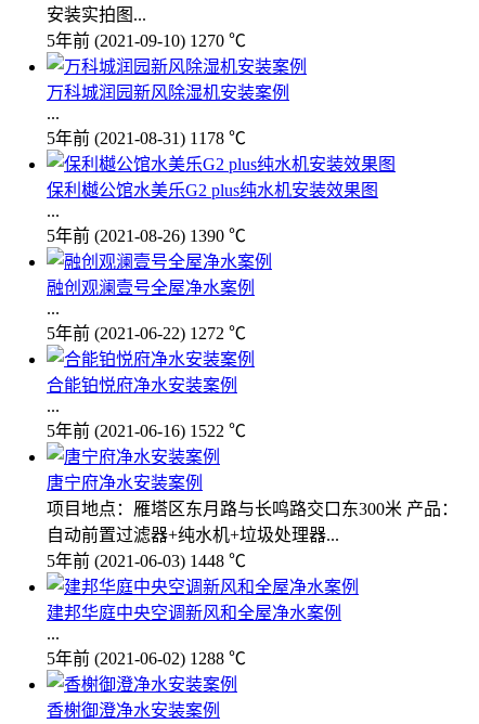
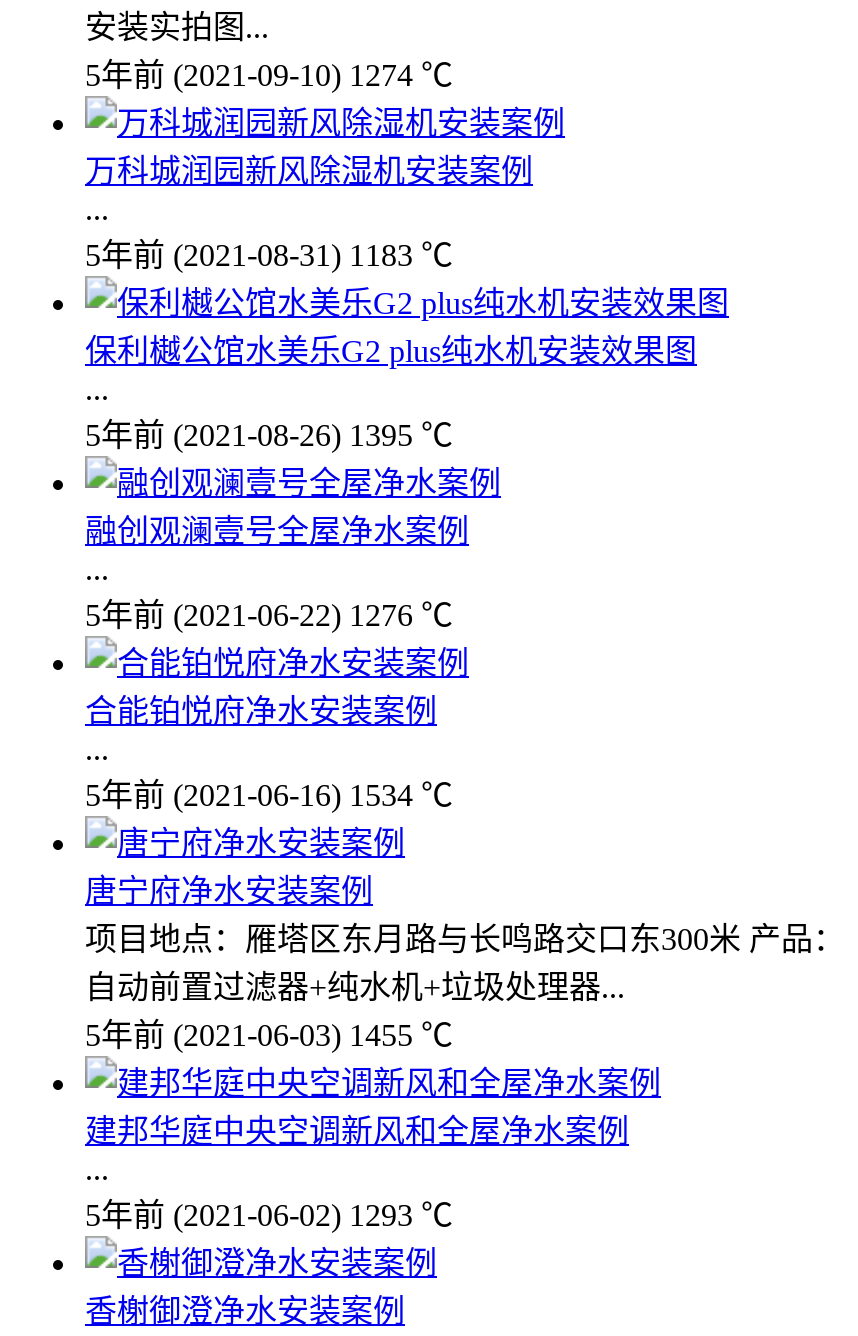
[47,32,246,50] 5年前(2021-09-10) 1270 ℃ -> [85,58,453,92] 5年前(2021-09-10) 1274 ℃
[47,129,246,148] 5年前(2021-08-31) 1178 ℃ -> [85,238,453,272] 5年前(2021-08-31) 1183 ℃
[47,227,246,245] 5年前(2021-08-26) 1390 ℃ -> [85,418,453,452] 5年前(2021-08-26) 1395 ℃
[47,324,246,343] 5年前(2021-06-22) 1272 ℃ -> [85,598,453,632] 5年前(2021-06-22) 1276 ℃
[47,422,246,440] 5年前(2021-06-16) 1522 ℃ -> [85,778,453,812] 5年前(2021-06-16) 1534 ℃
[47,552,246,570] 5年前(2021-06-03) 1448 ℃ -> [85,1018,453,1052] 5年前(2021-06-03) 1455 ℃
[47,649,246,668] 5年前(2021-06-02) 1288 ℃ -> [85,1198,453,1232] 5年前(2021-06-02) 1293 ℃

